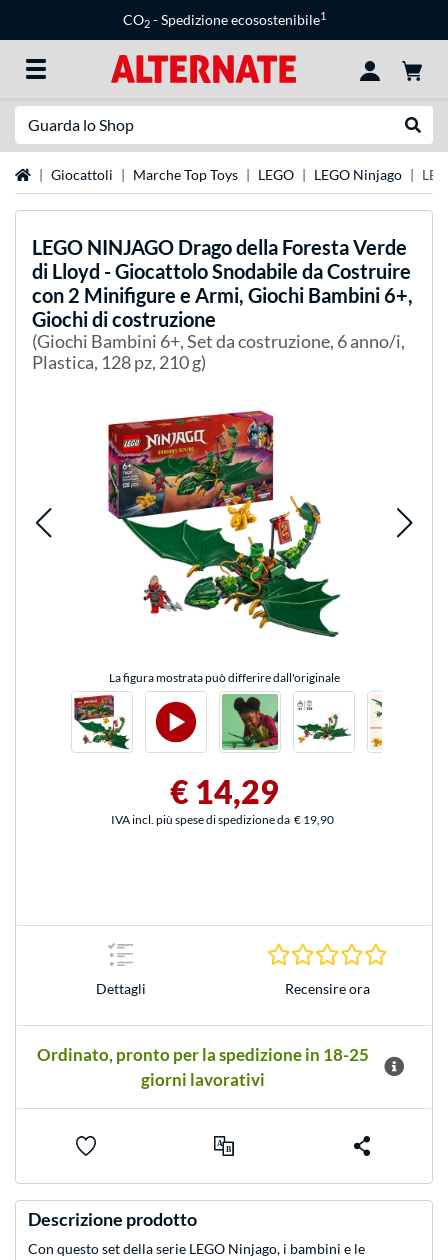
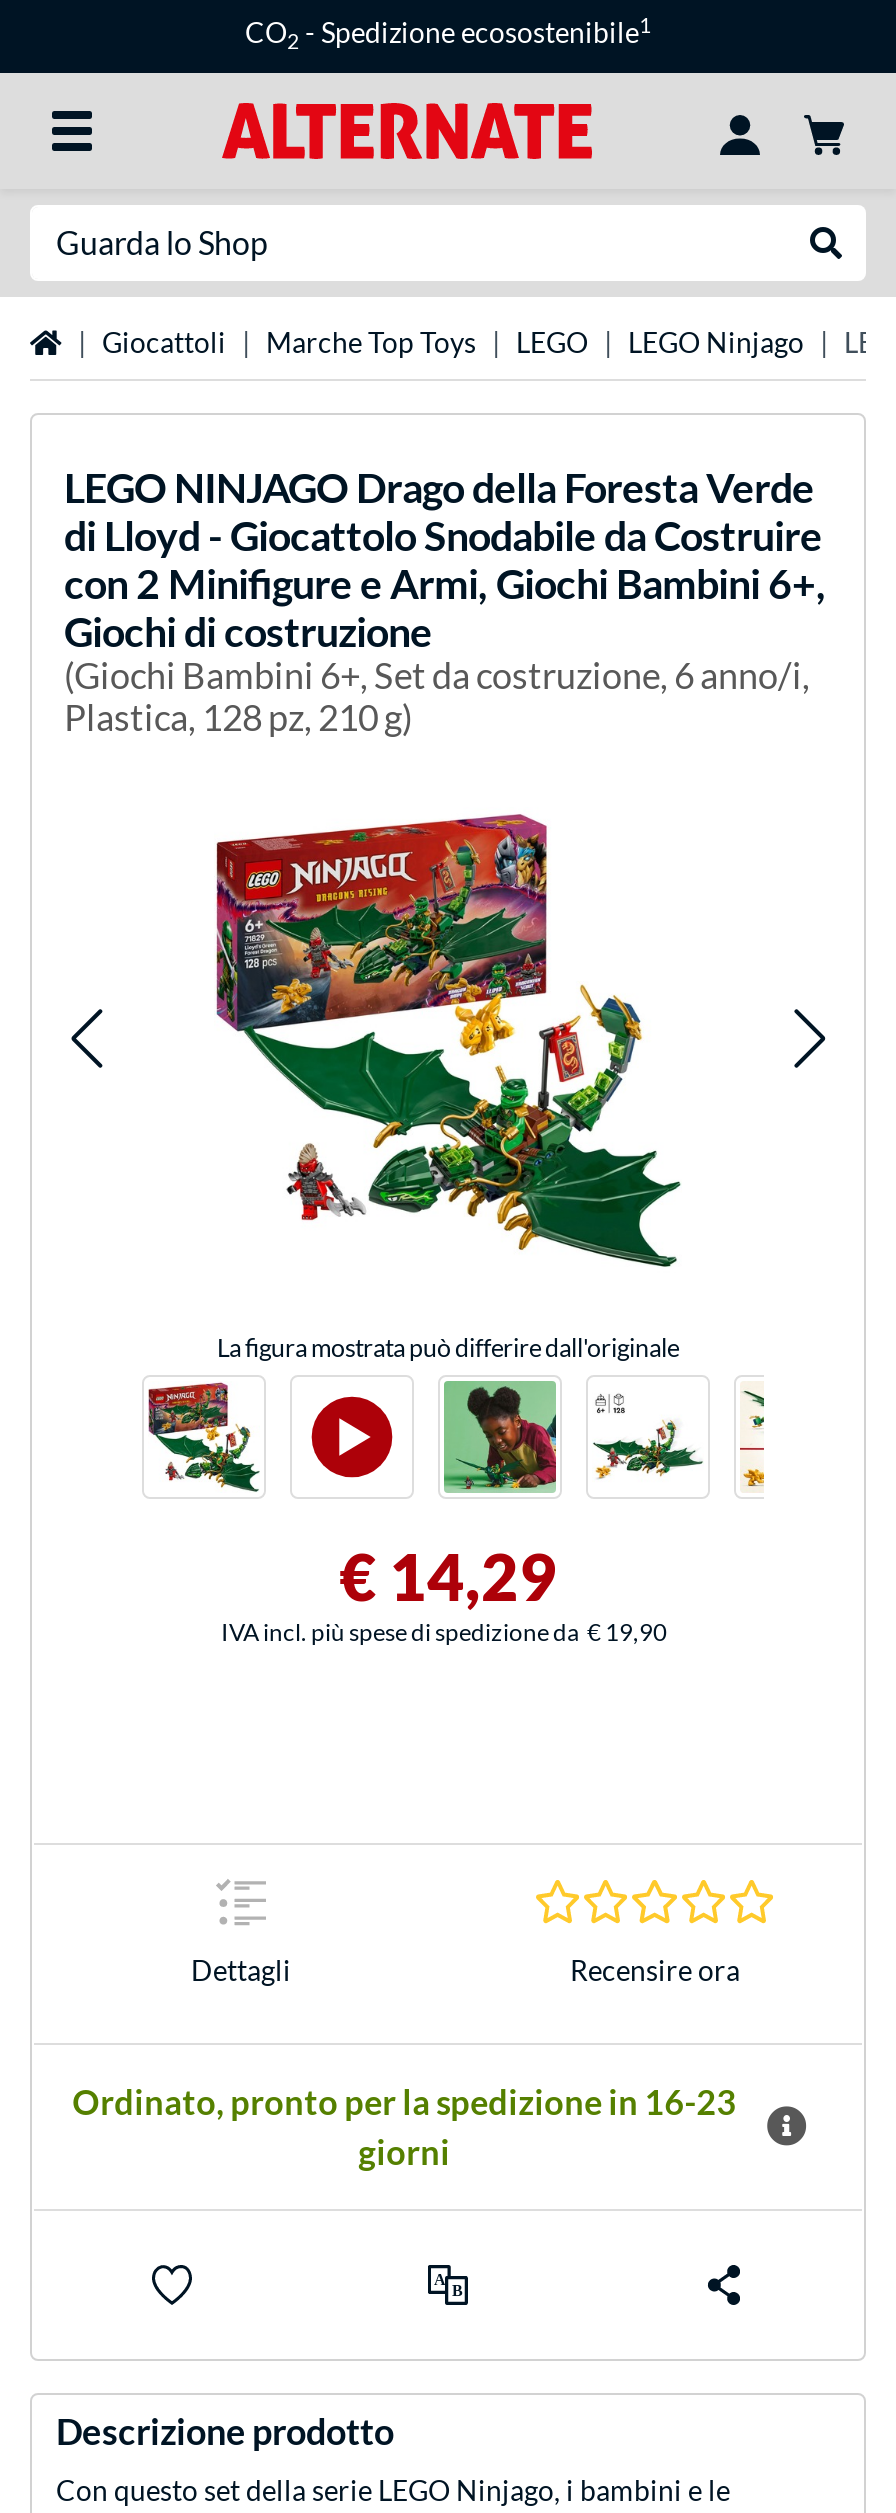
[37,1044,369,1090] Ordinato, pronto per la spedizione in 18-25 | giorni lavorativi -> [72,2081,736,2173] Ordinato, pronto per la spedizione in 16-23 | giorni

